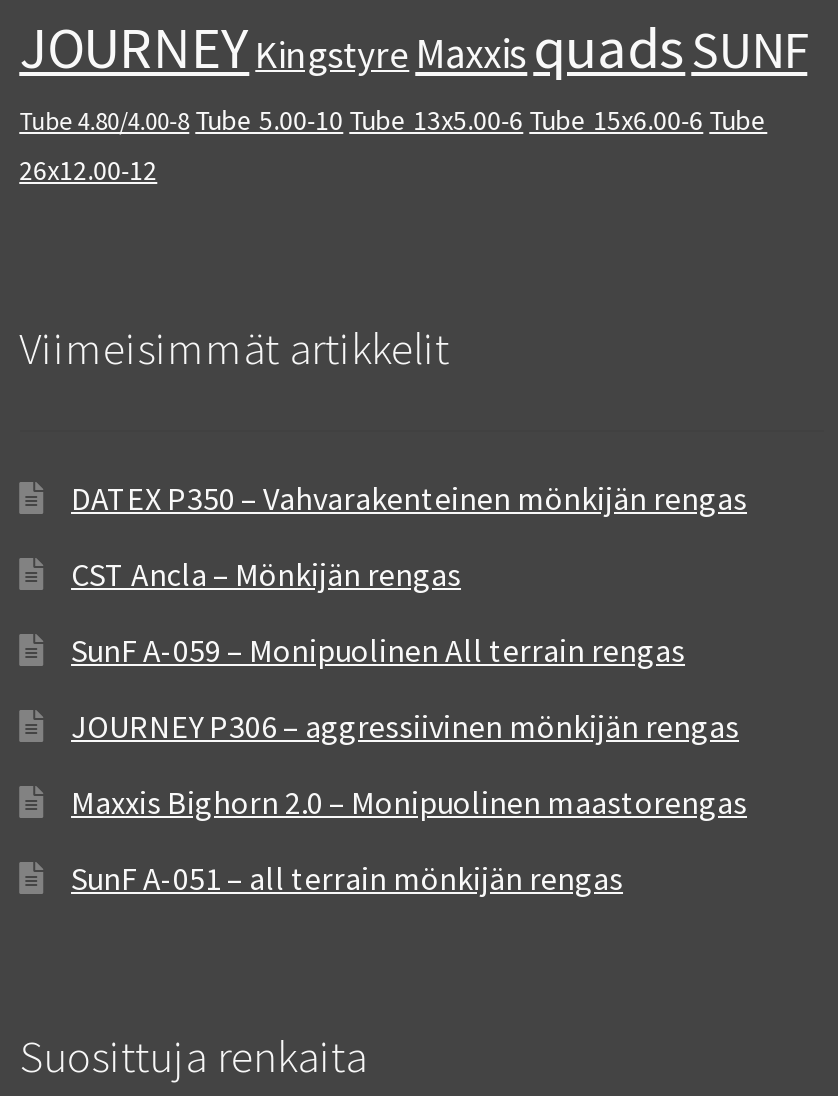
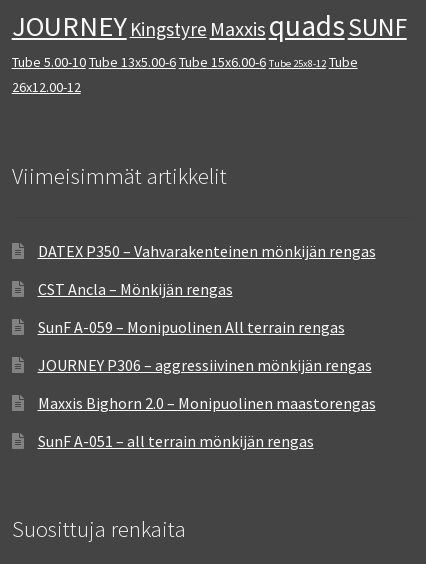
[19,101,767,137] Tube 4.80/4.00-8 Tube 5.00-10 Tube 13x5.00-6 Tube 15x6.00-6 Tube -> [12,53,358,71] Tube 5.00-10 Tube 13x5.00-6 Tube 15x6.00-6 Tube 25x8-12 Tube

